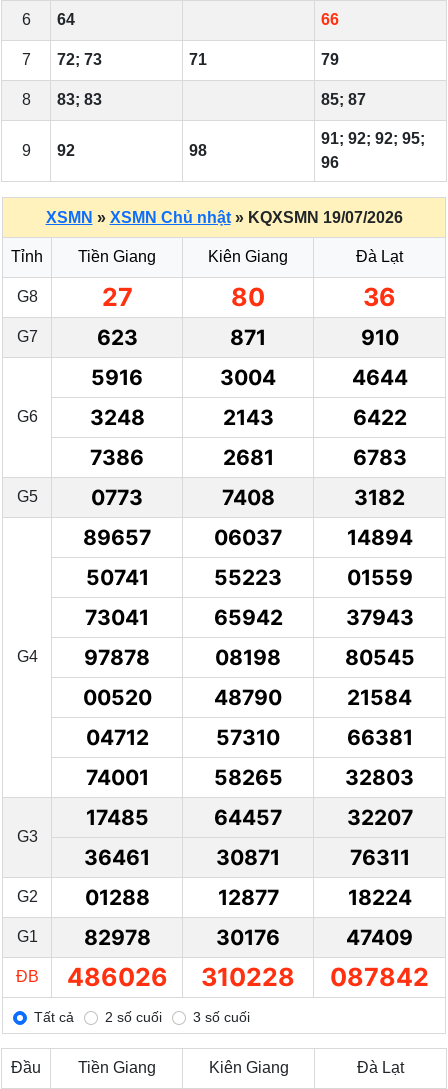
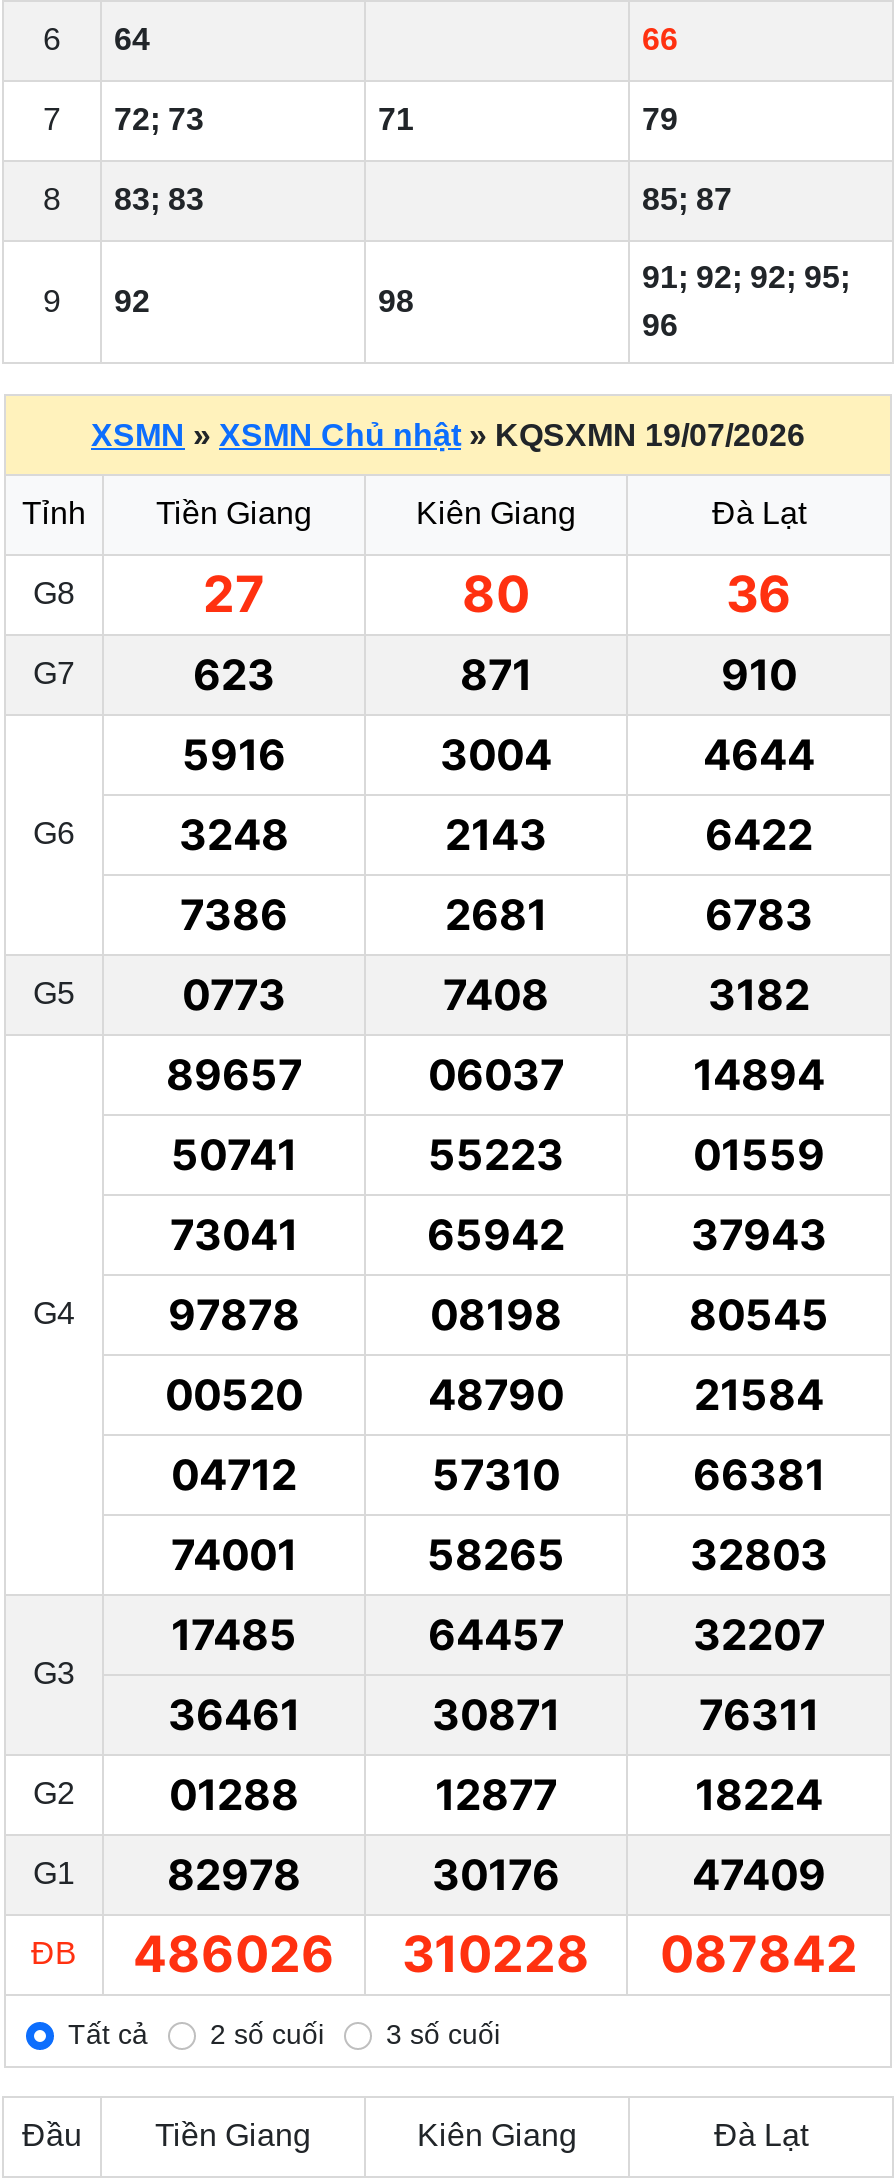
[45,209,402,226] XSMN» XSMN Chủ nhật» KQXSMN 19/07/2026 -> [91,418,805,452] XSMN» XSMN Chủ nhật» KQSXMN 19/07/2026

